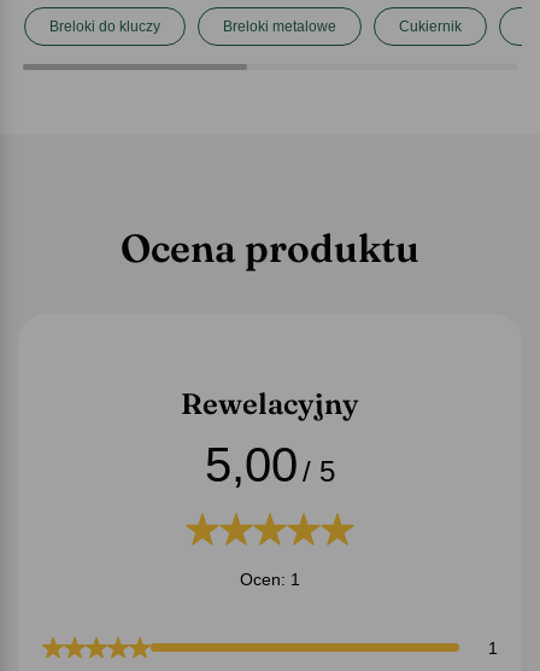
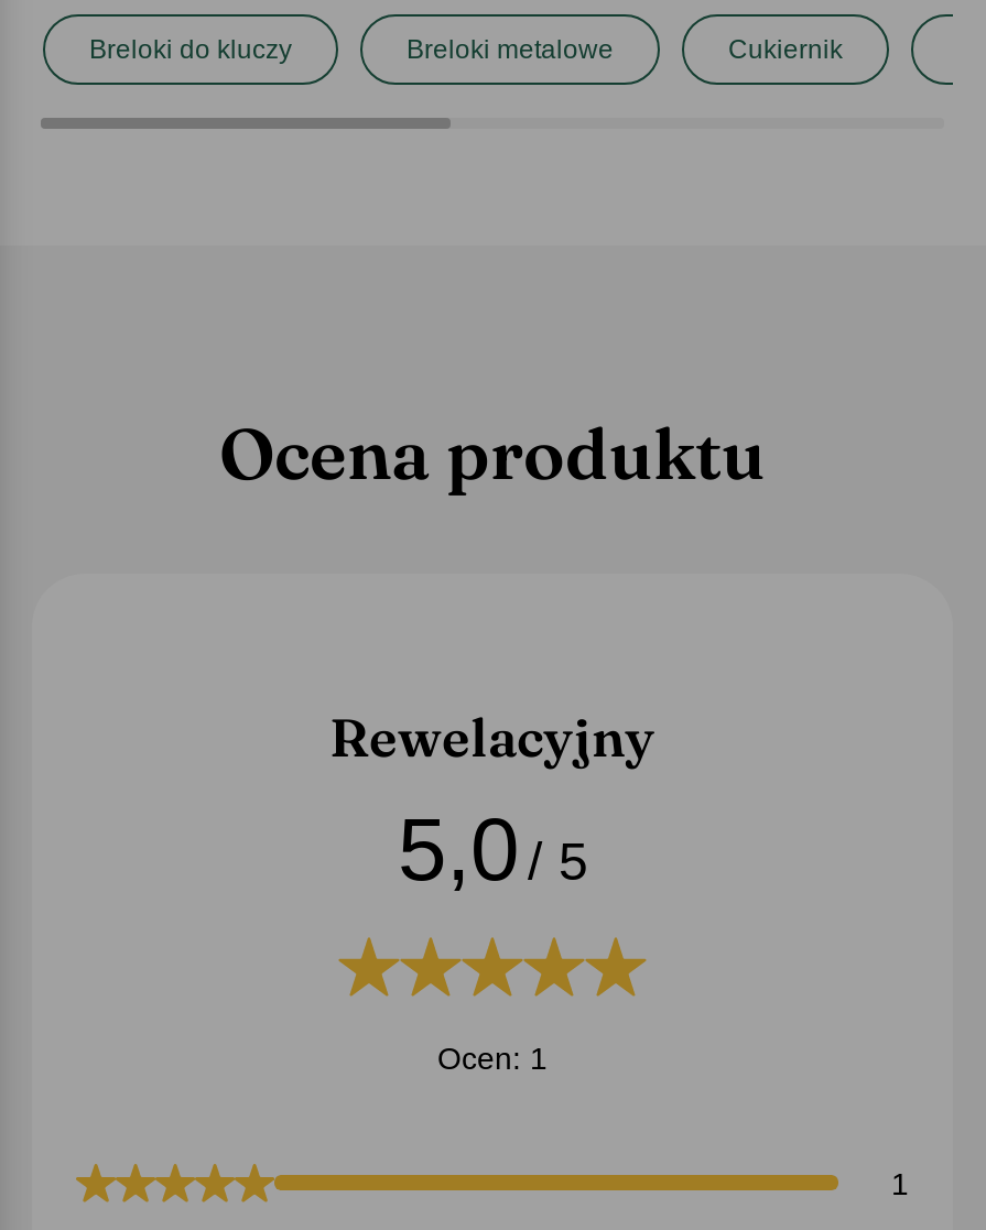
[205,438,335,491] 5,00 / 5 -> [398,800,587,897] 5,0 / 5

